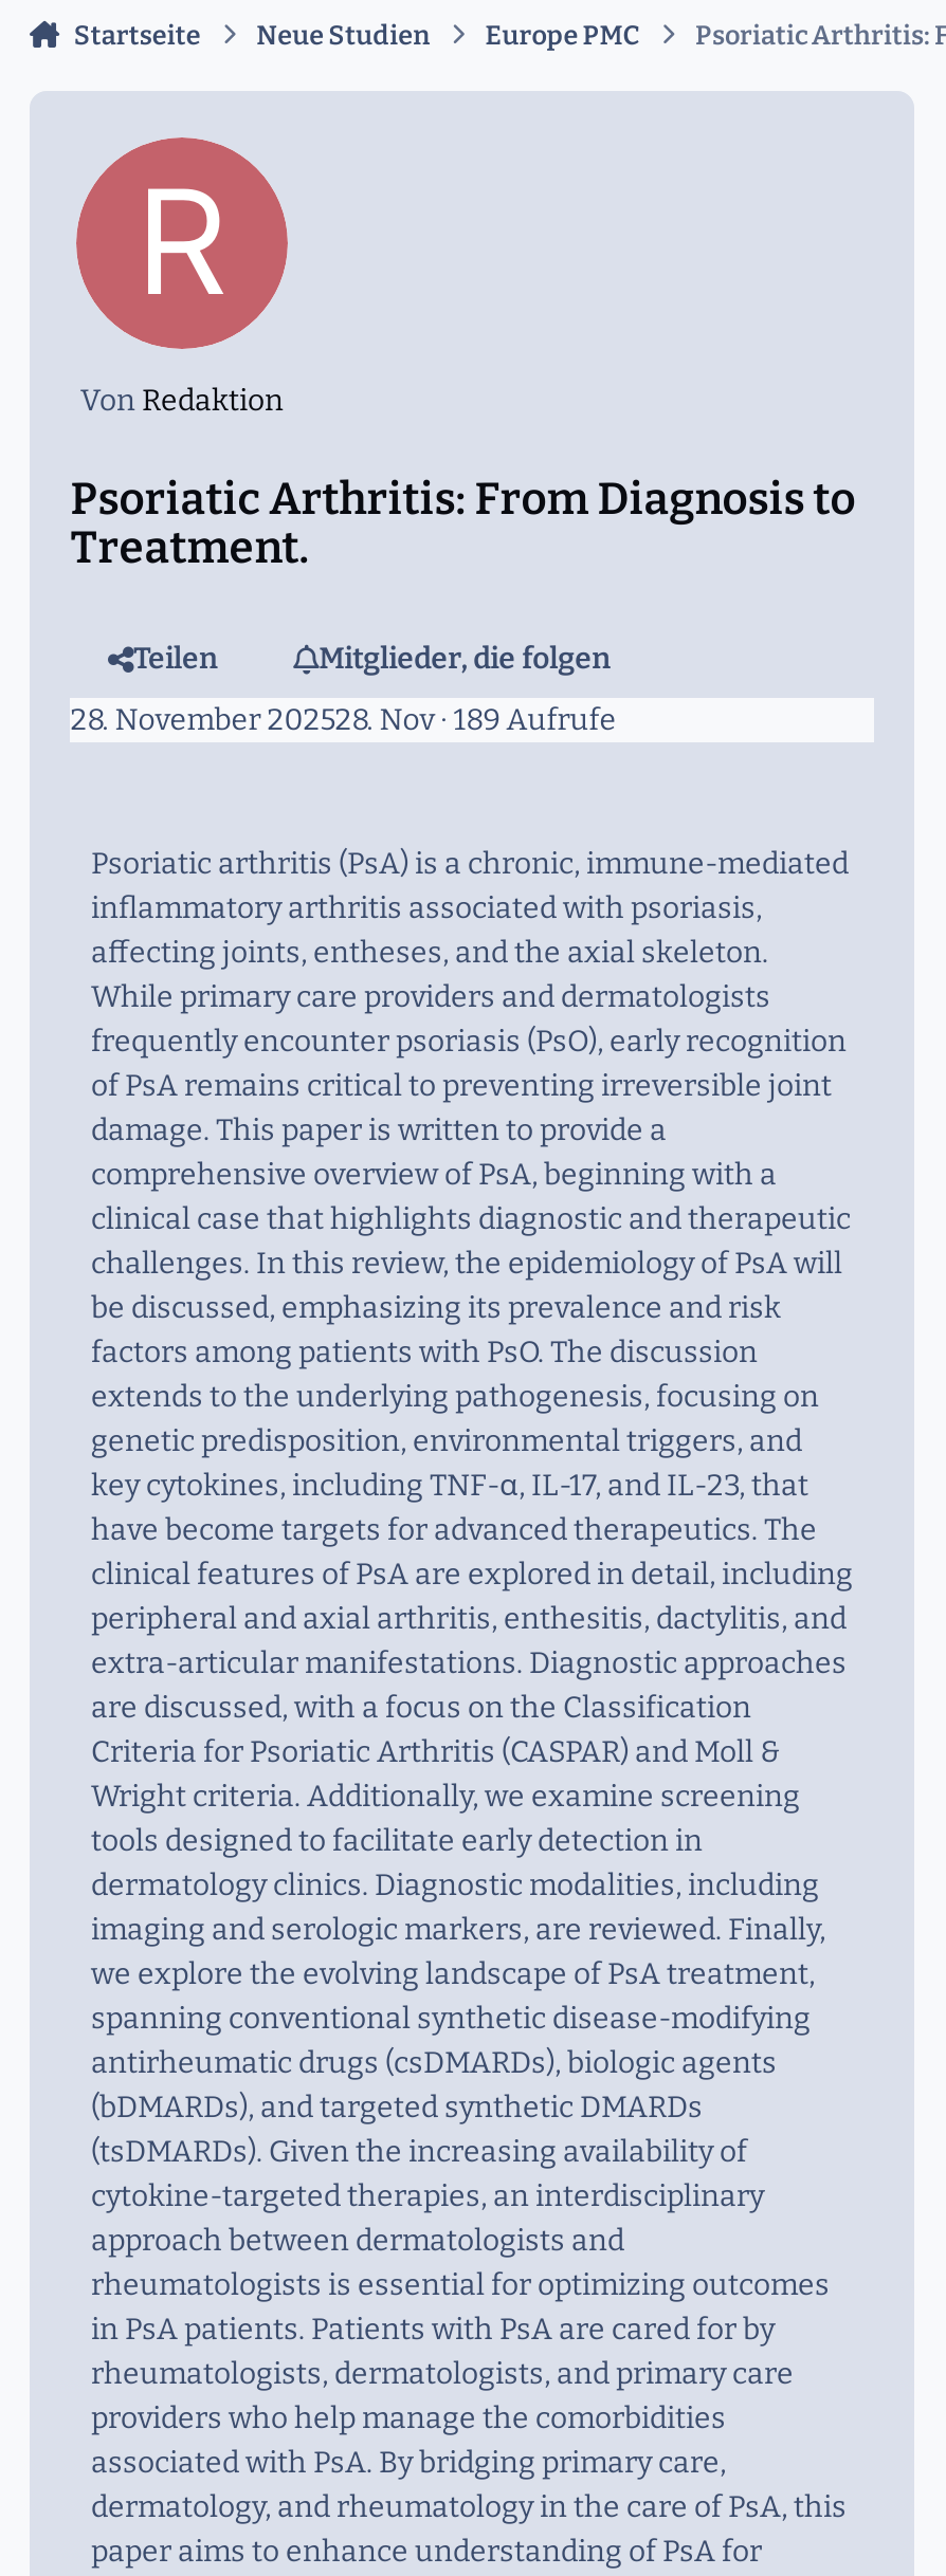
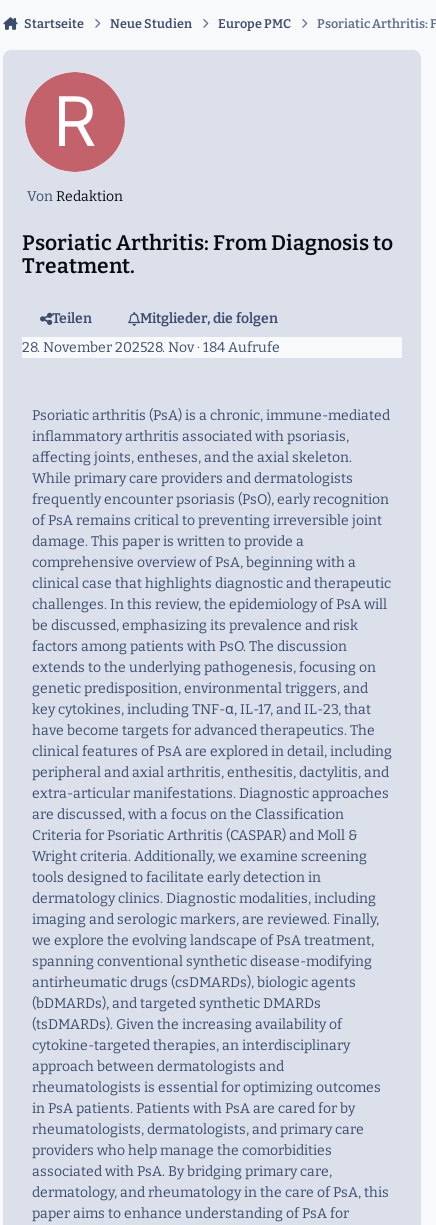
[70,701,616,737] 28. November 202528. Nov · 189 Aufrufe -> [22,338,280,355] 28. November 202528. Nov · 184 Aufrufe

